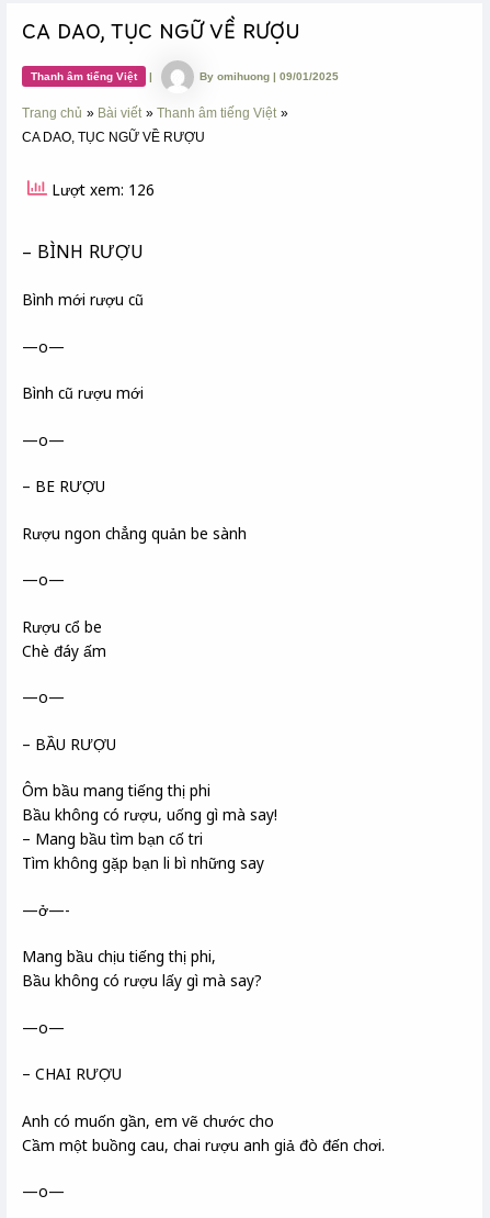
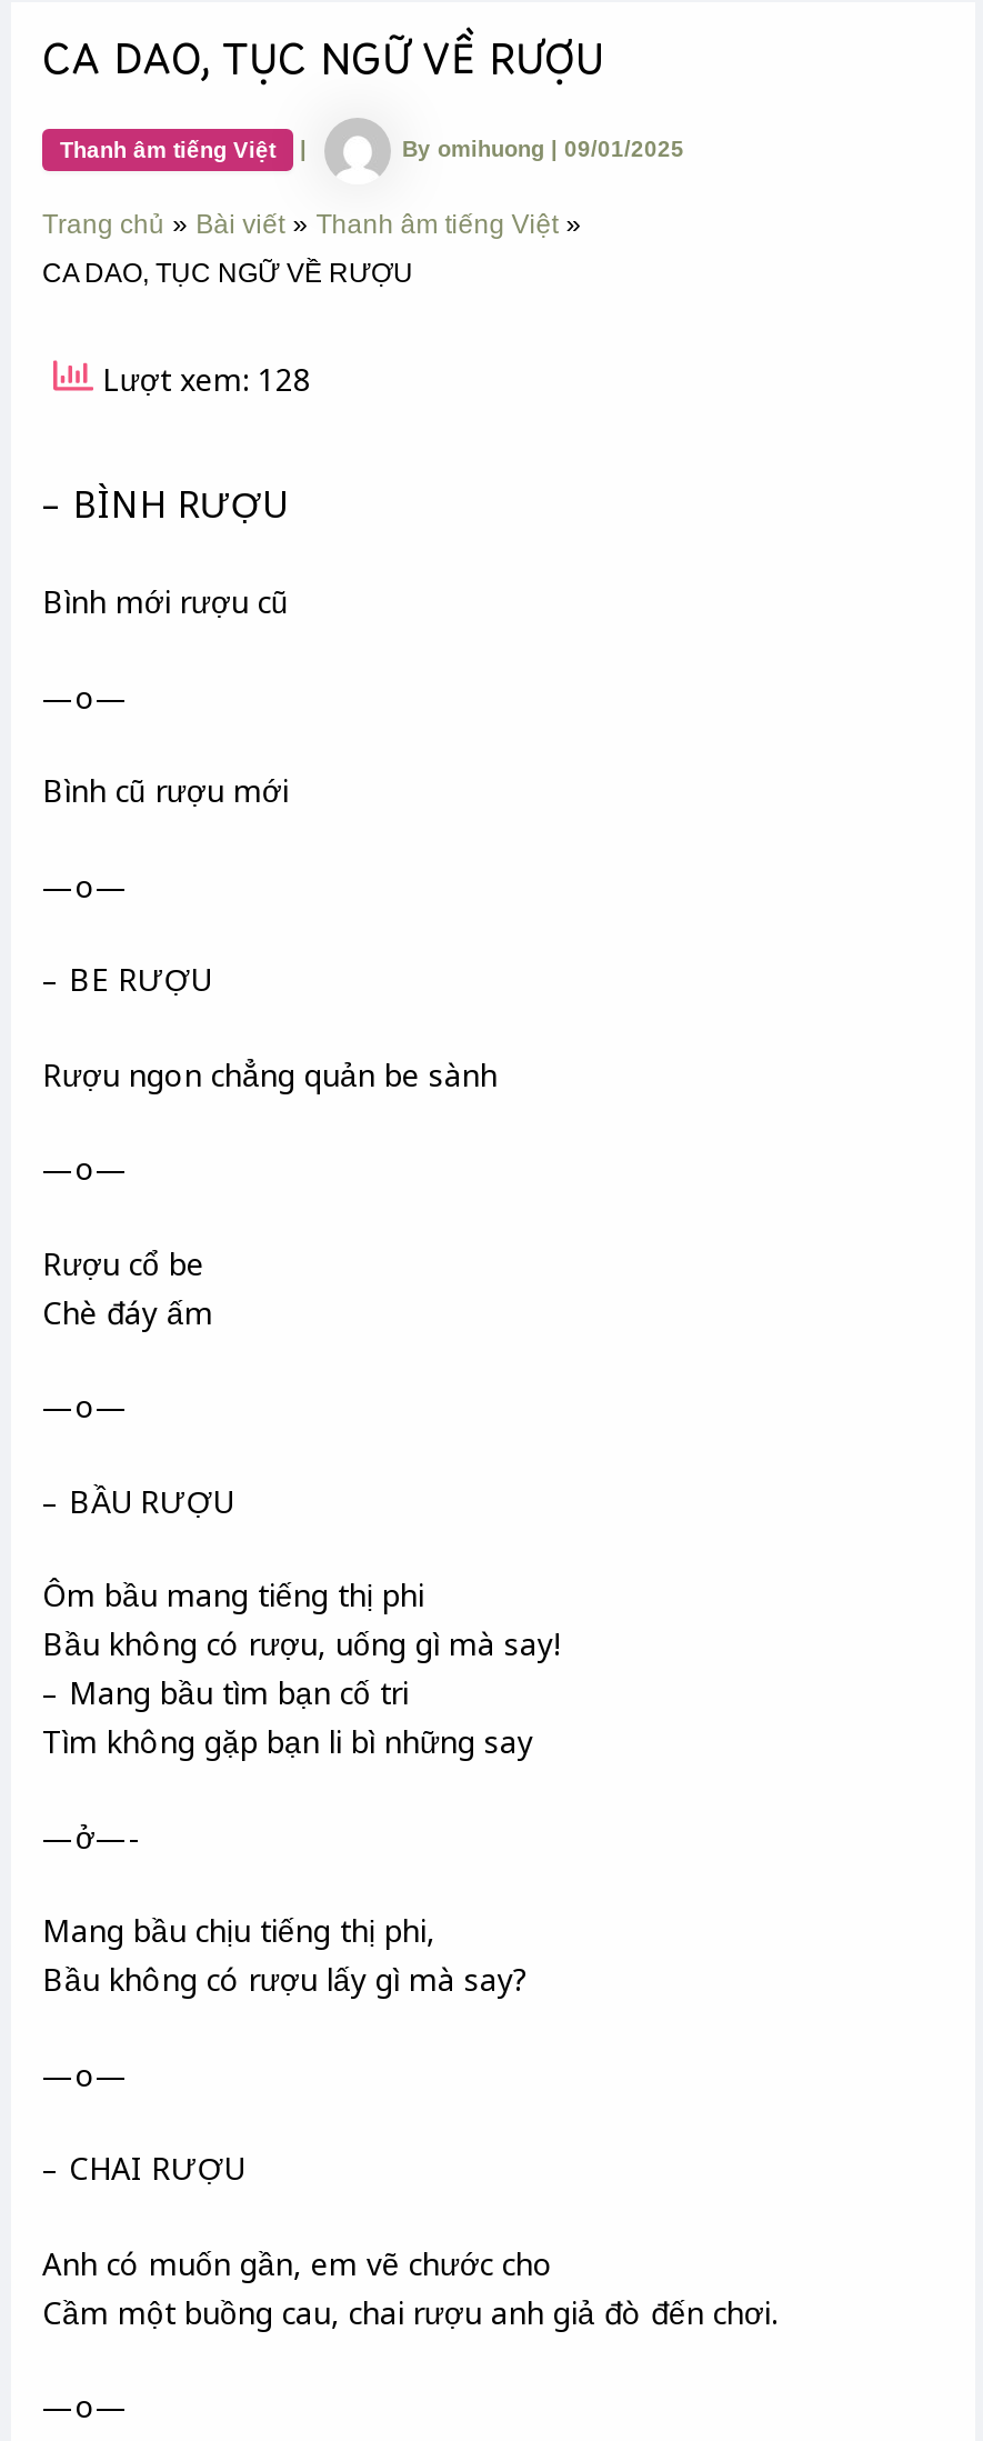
[47,178,155,199] Lượt xem: 126 -> [93,357,311,399] Lượt xem: 128

